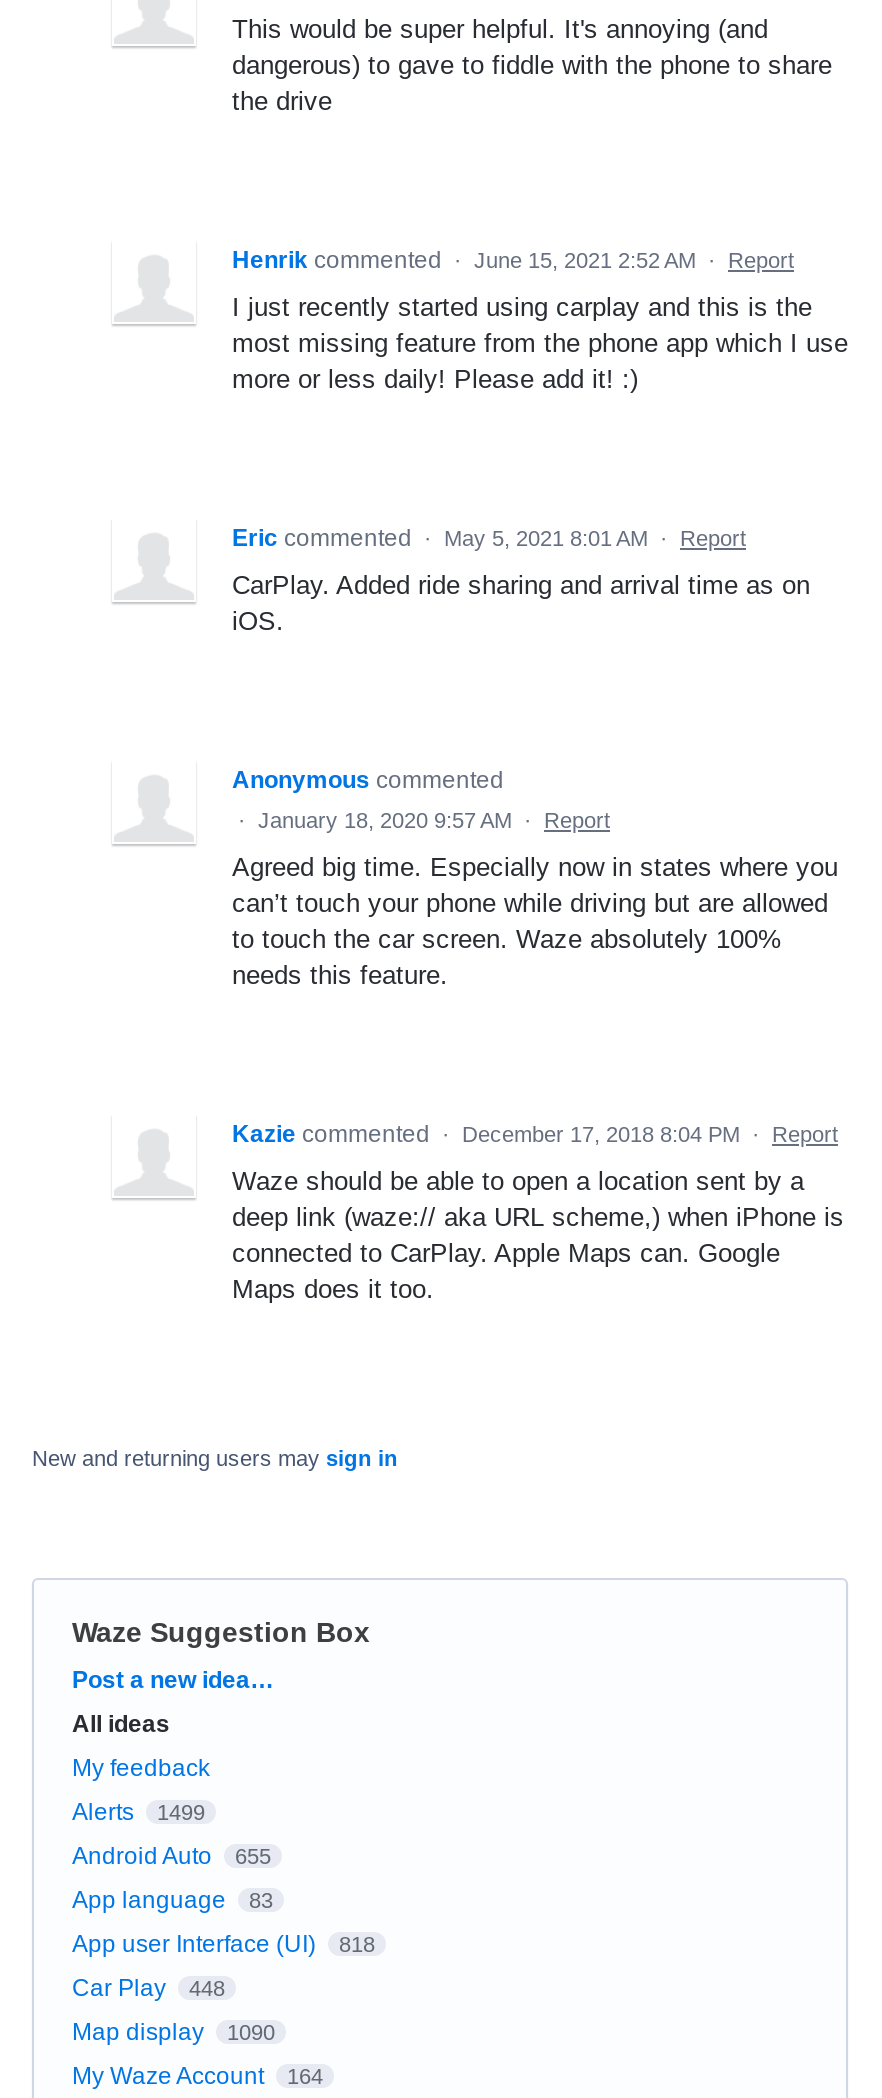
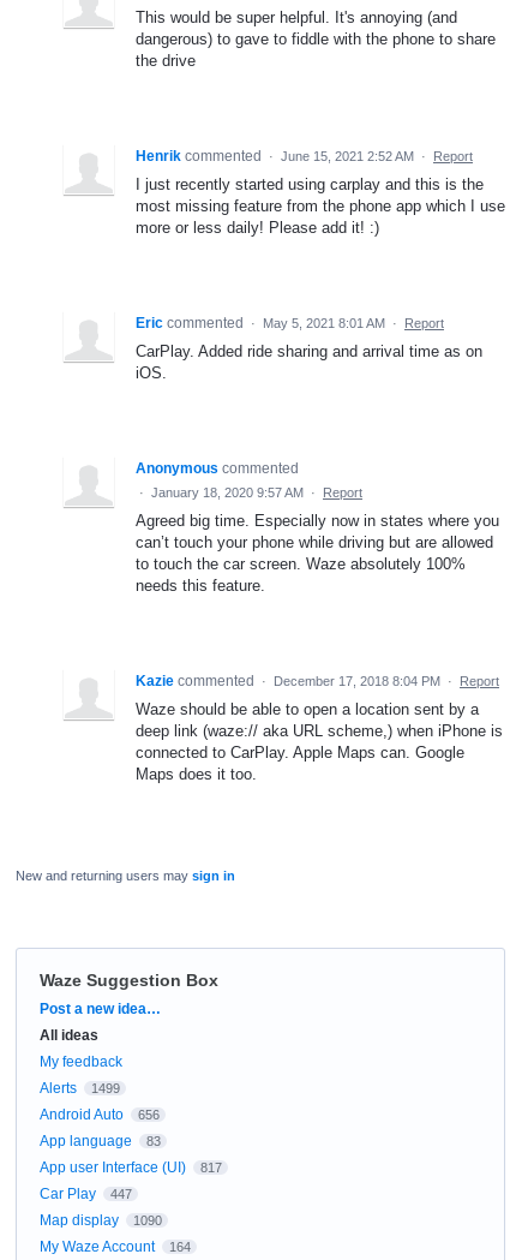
[72,1842,271,1870] Android Auto 655 -> [40,1106,159,1123] Android Auto 656
[72,1930,375,1958] App user Interface (UI) 818 -> [40,1159,221,1176] App user Interface (UI) 817
[72,1974,225,2002] Car Play 448 -> [40,1186,131,1203] Car Play 447

